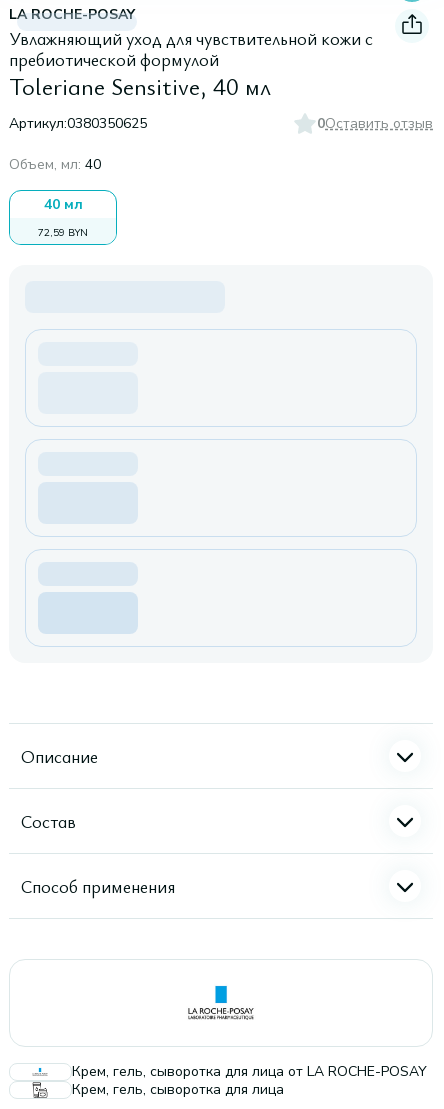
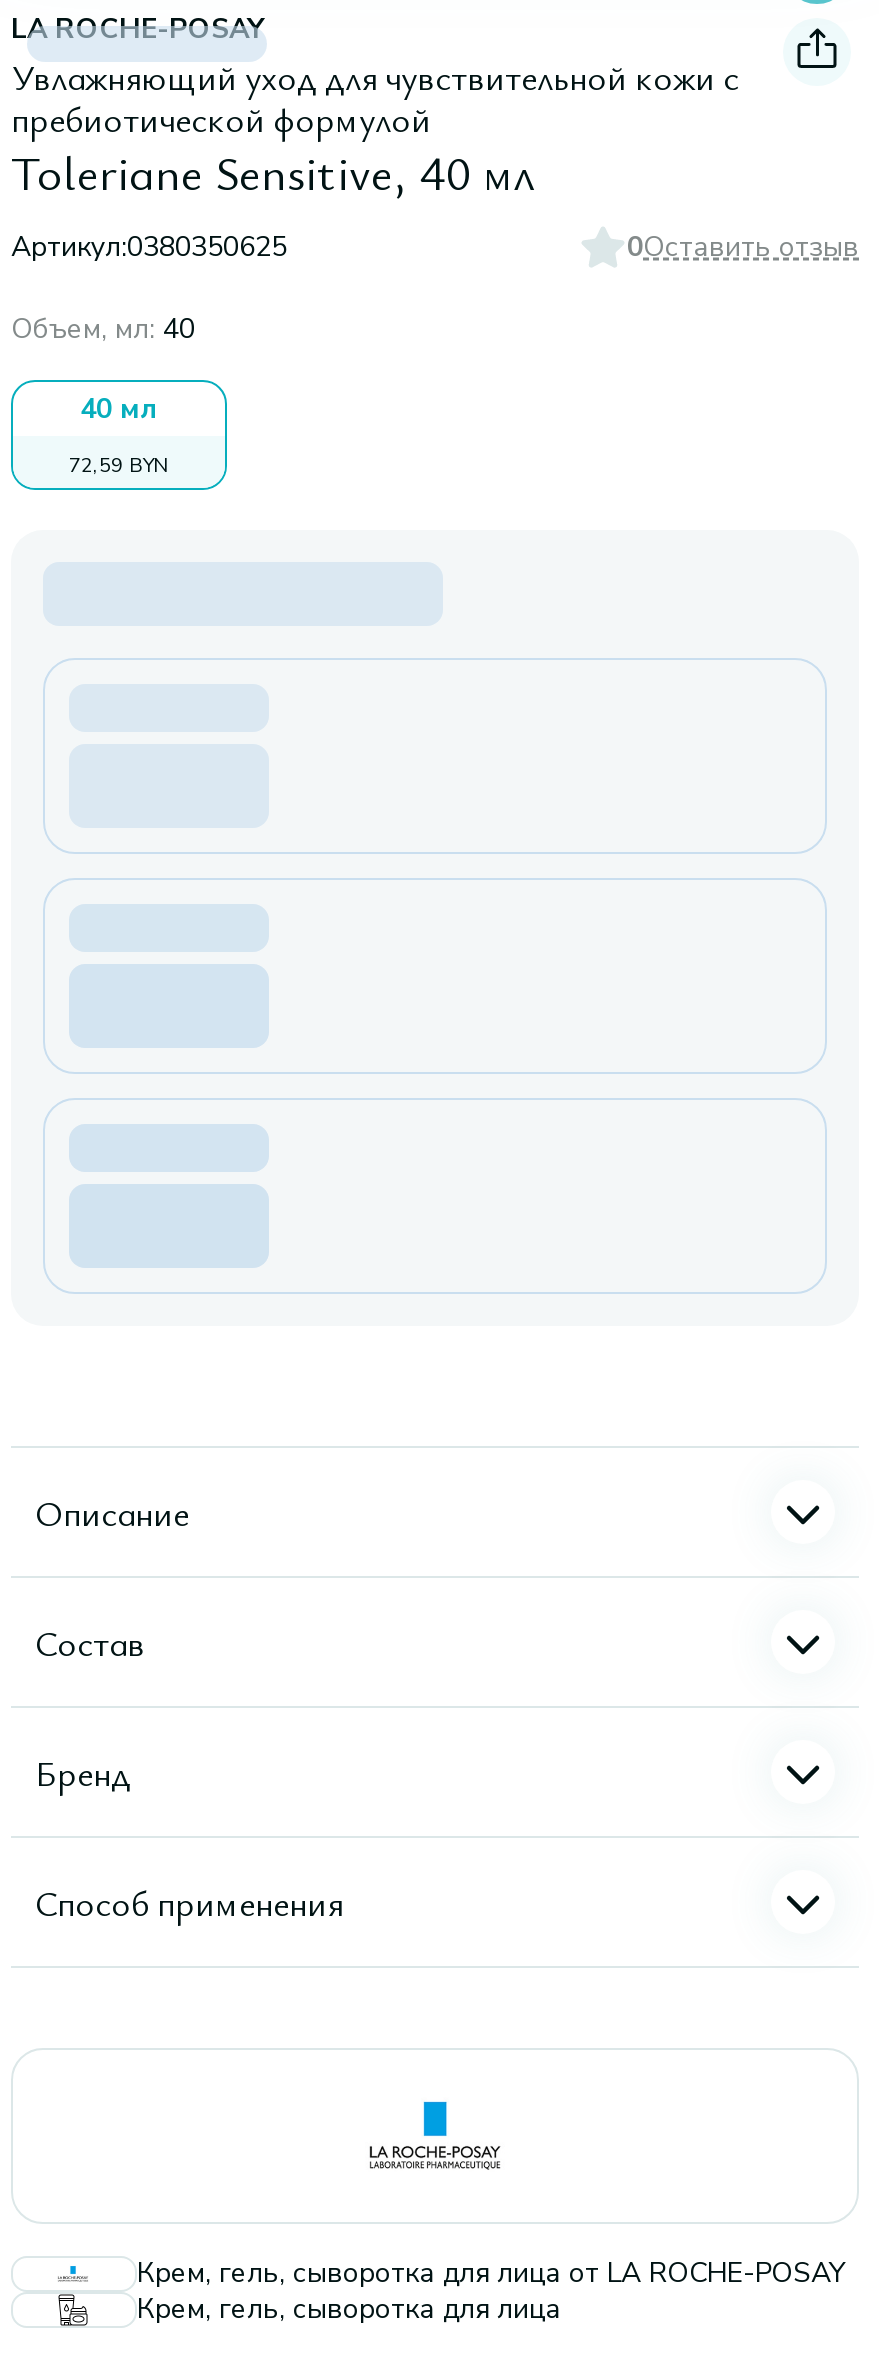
none -> [35,1747,131,1795] Бренд

